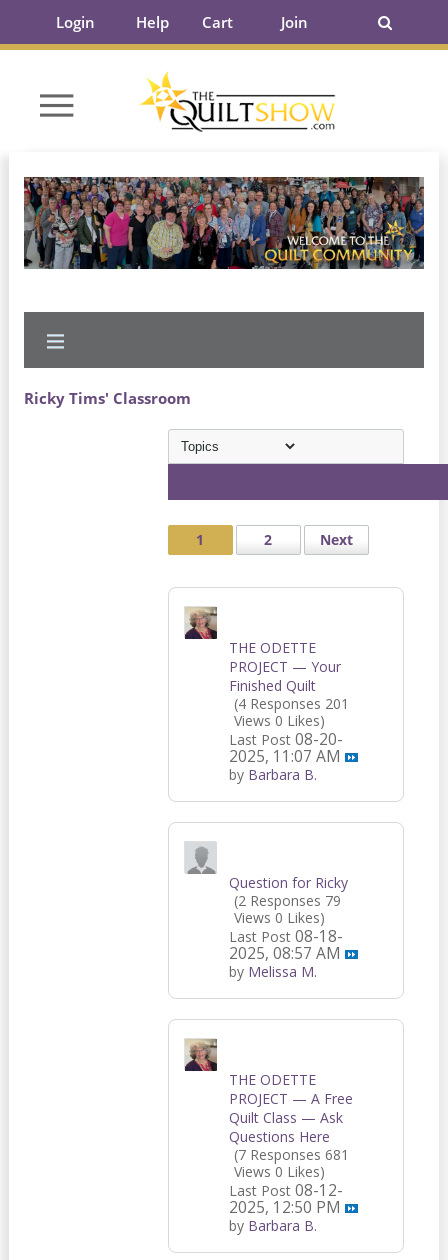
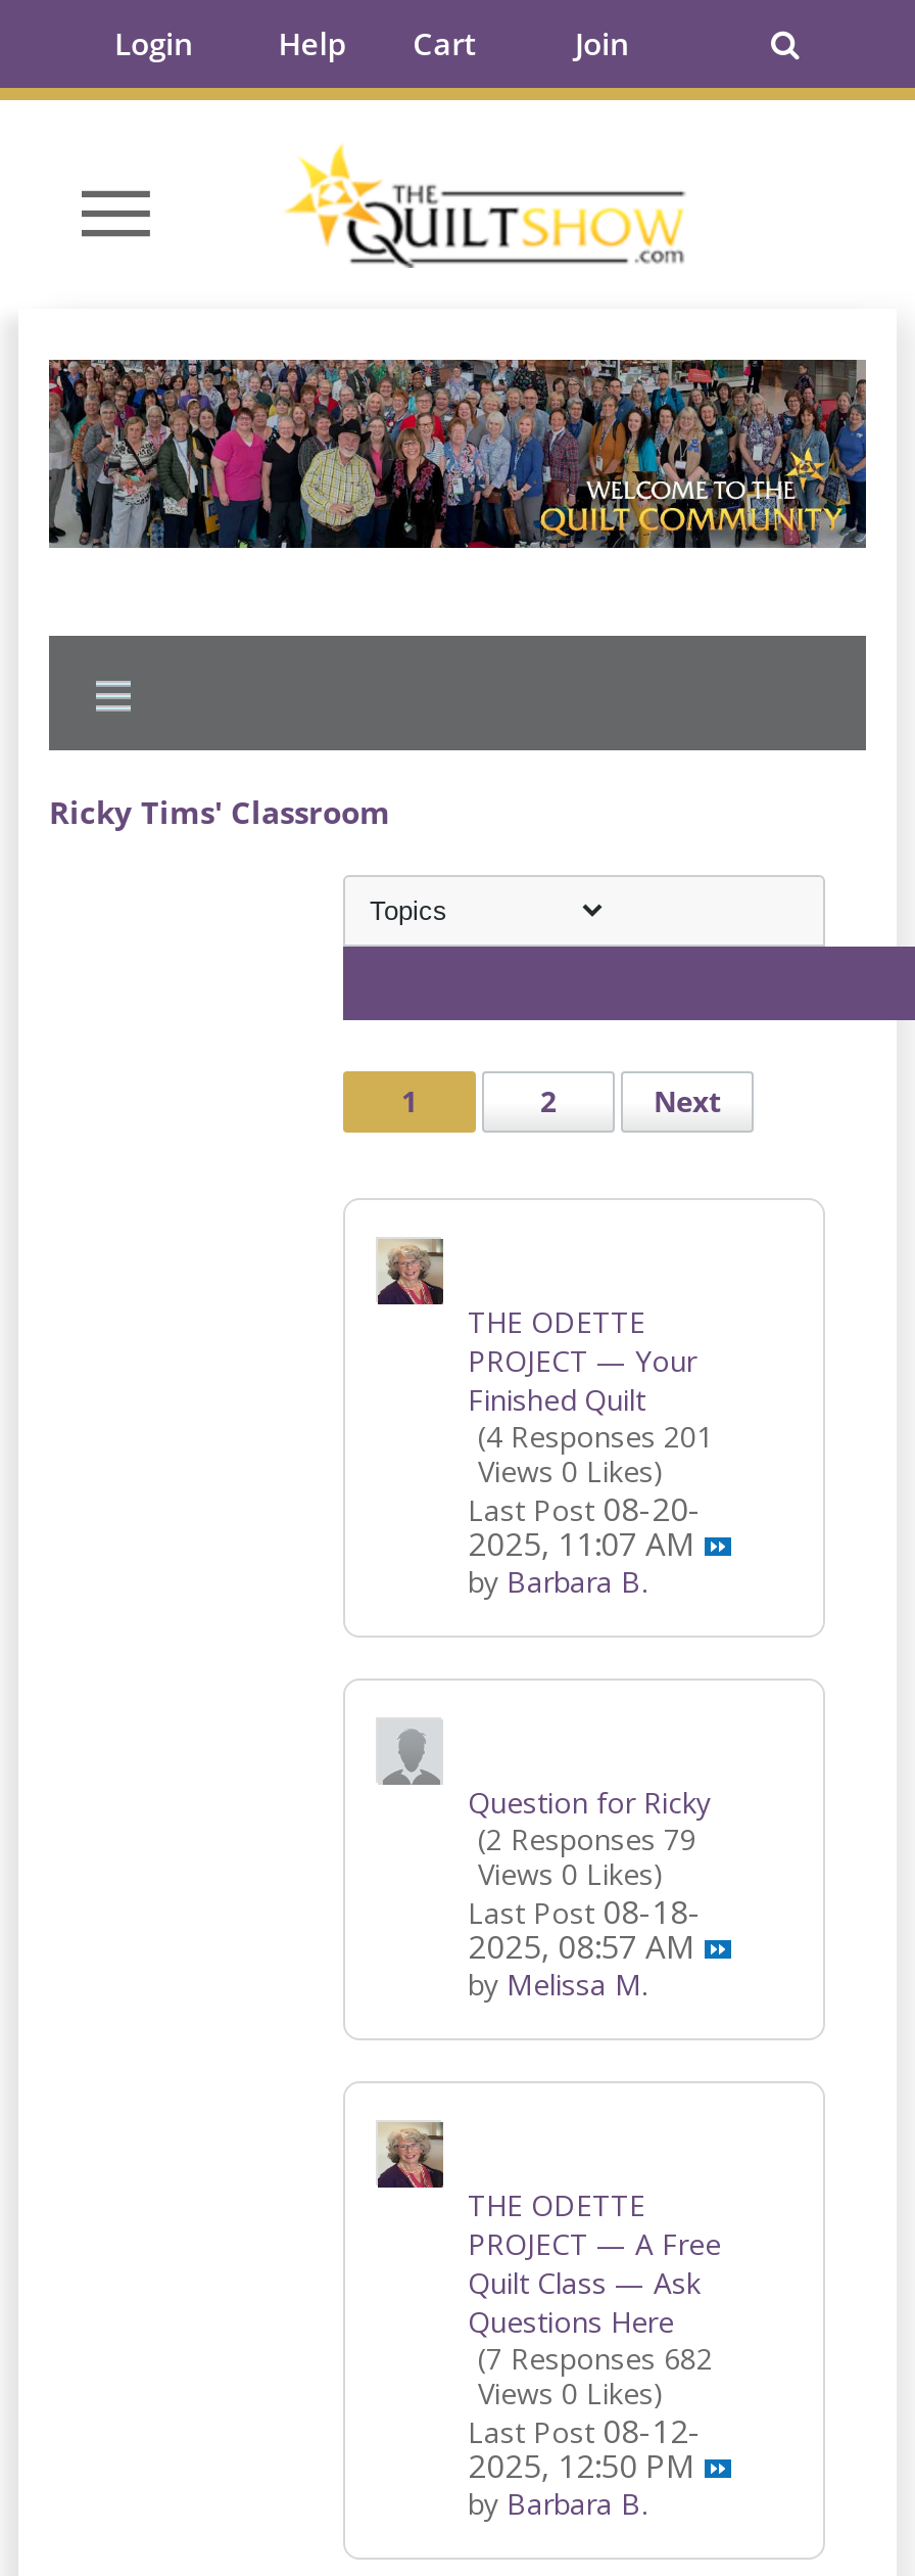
[234,1145,349,1164] (7 Responses 681 -> [478,2339,713,2378] (7 Responses 682

